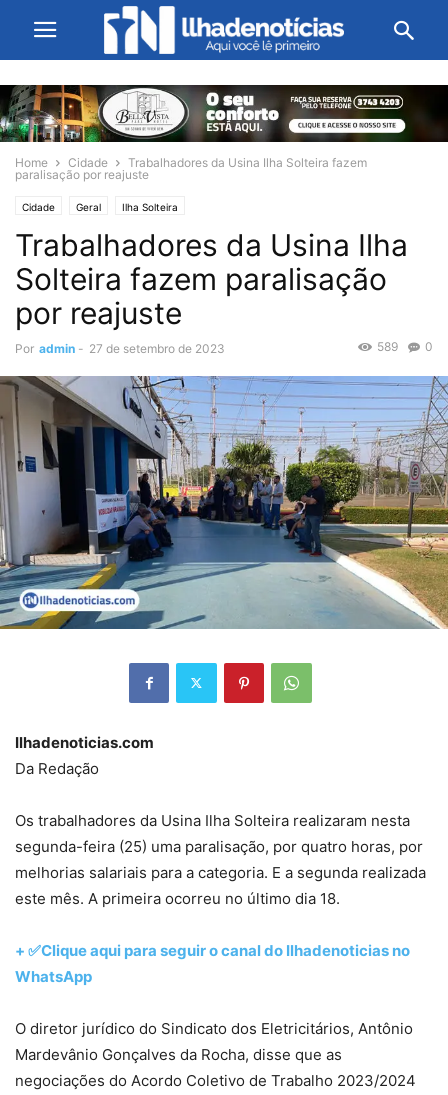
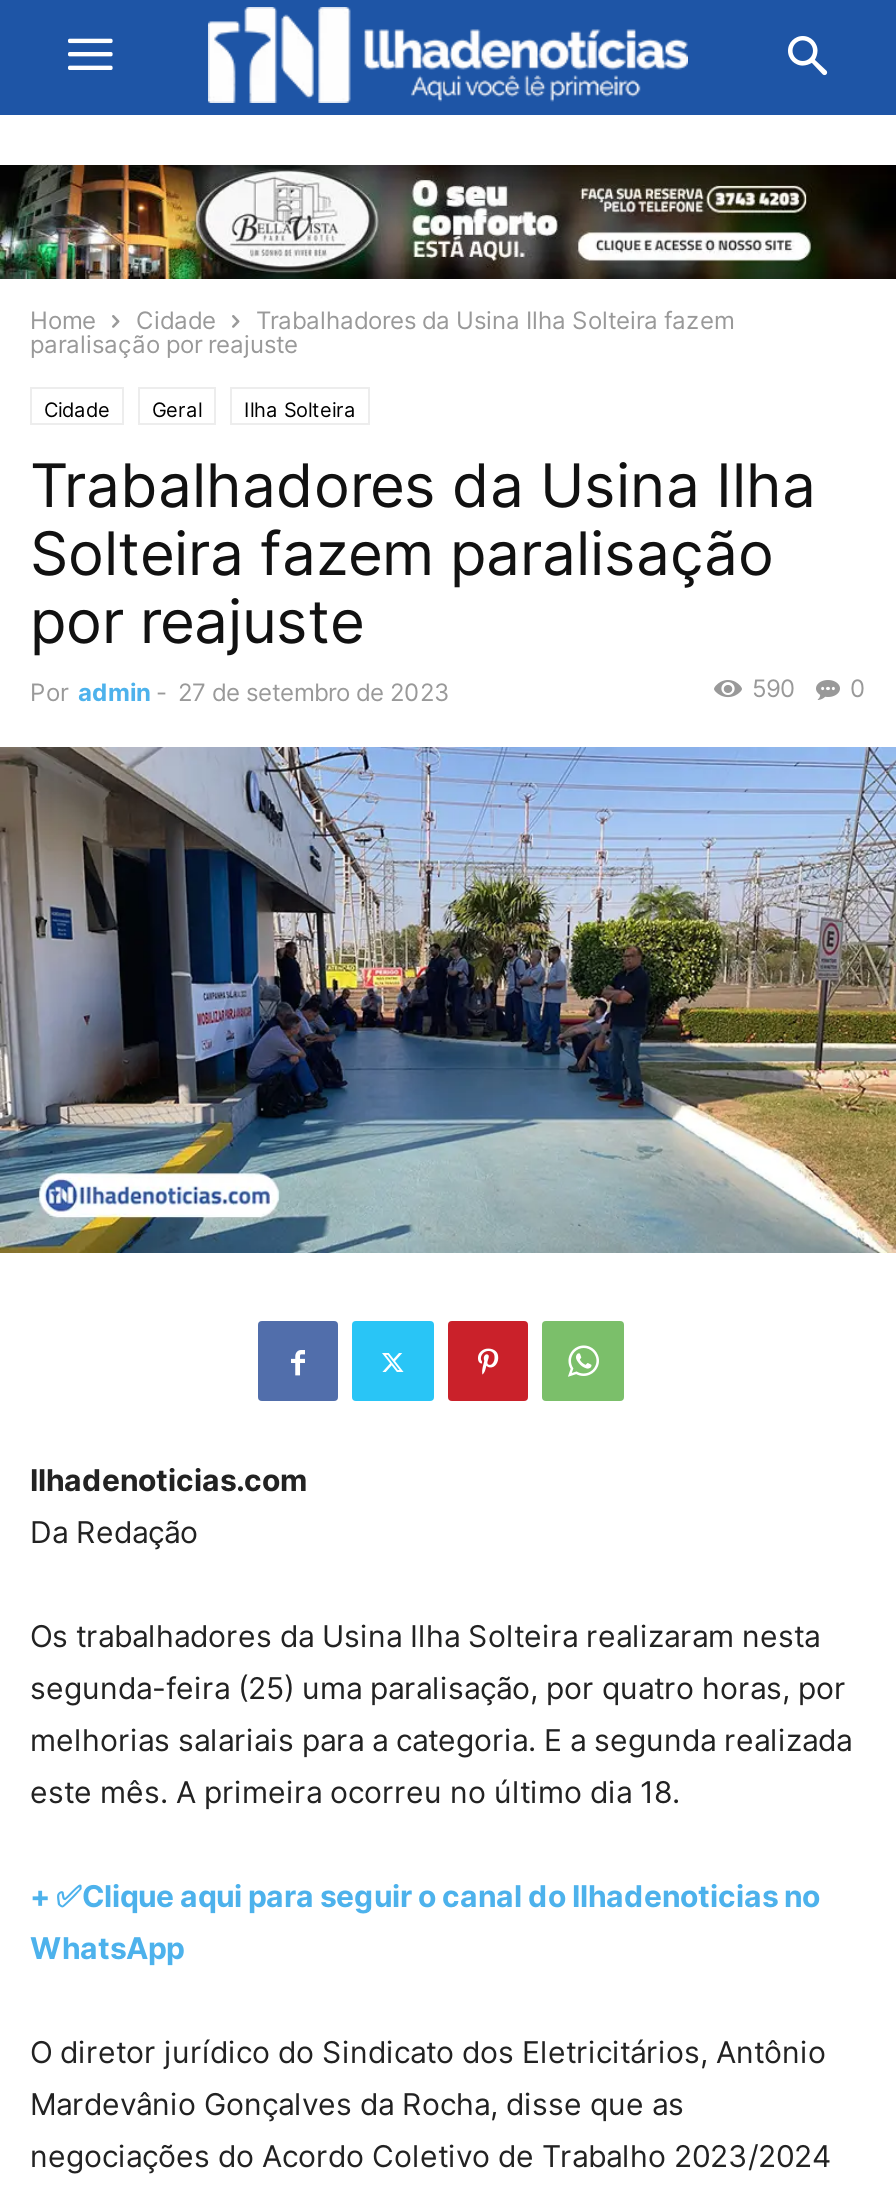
[377,339,433,354] 589 0 -> [752,673,866,703] 590 0

